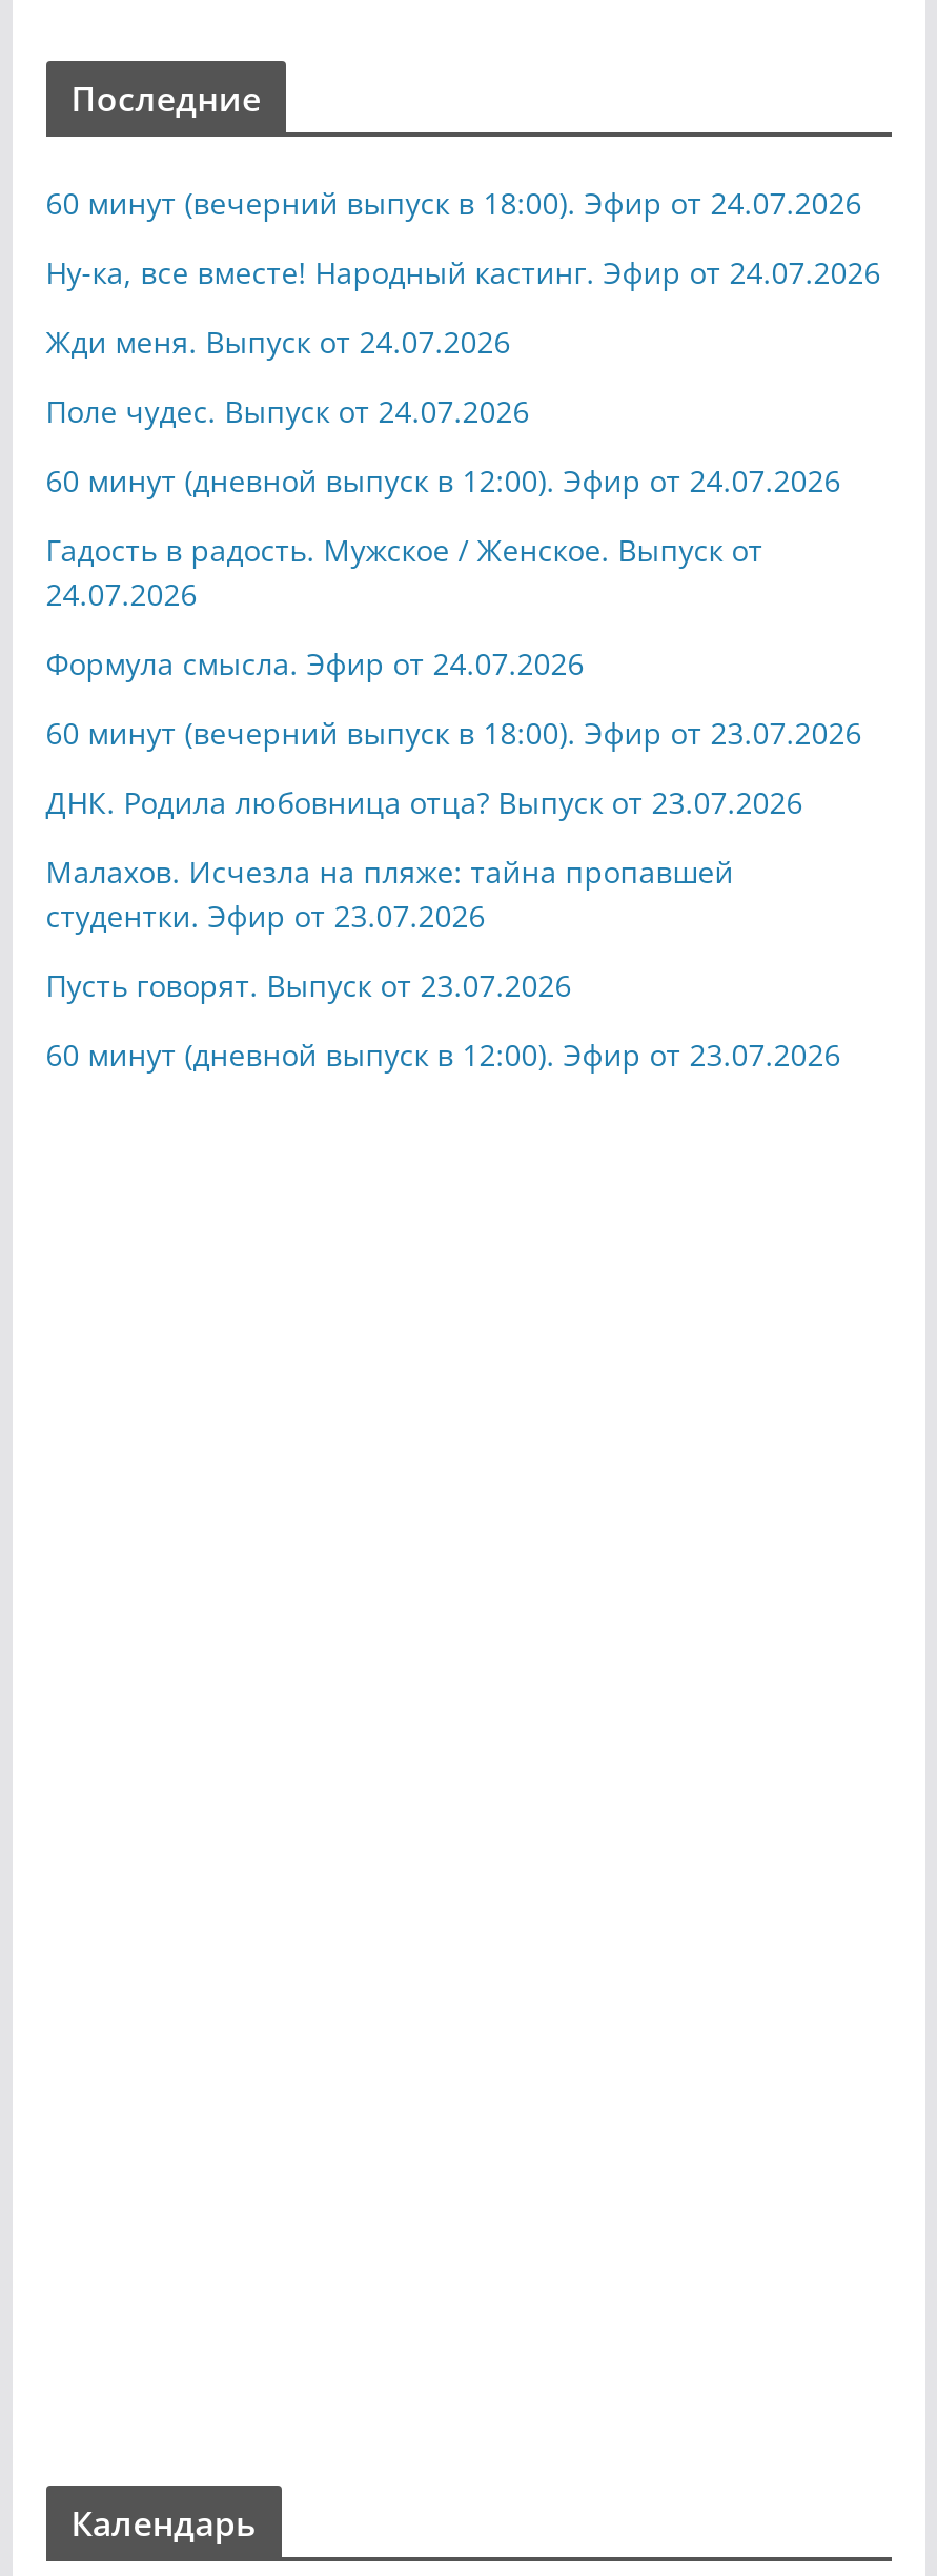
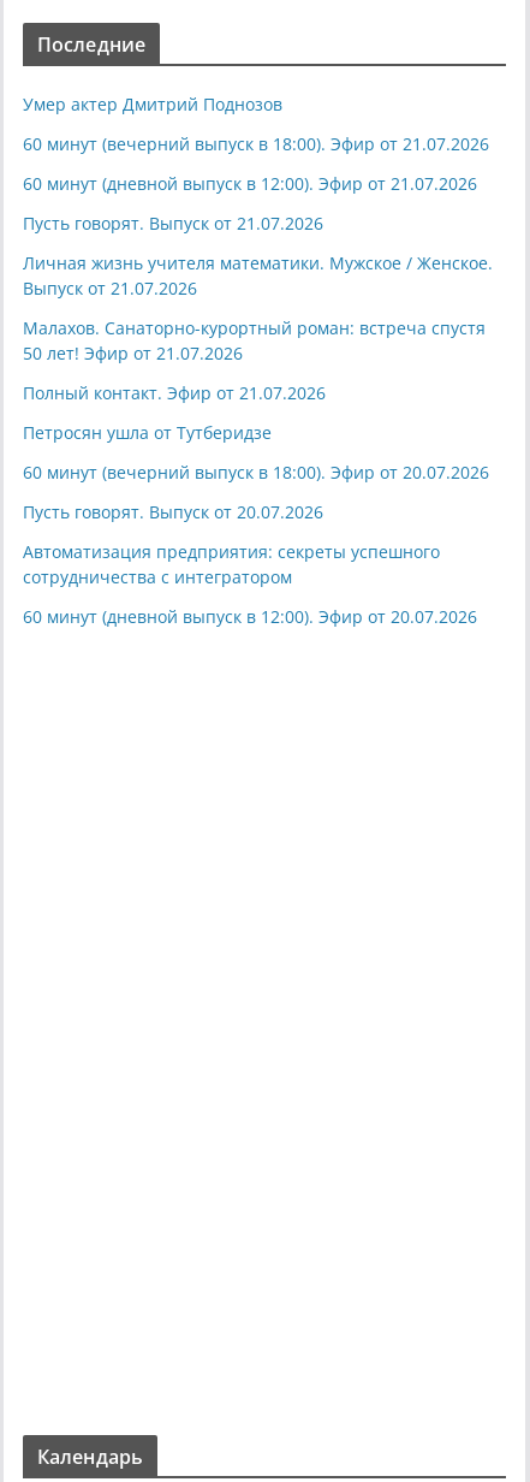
[46,183,862,223] 60 минут (вечерний выпуск в 18:00). Эфир от 24.07.2026 -> [22,93,282,116] Умер актер Дмитрий Поднозов
[46,253,881,293] Ну-ка, все вместе! Народный кастинг. Эфир от 24.07.2026 -> [22,133,489,155] 60 минут (вечерний выпуск в 18:00). Эфир от 21.07.2026
[46,322,510,362] Жди меня. Выпуск от 24.07.2026 -> [22,172,477,195] 60 минут (дневной выпуск в 12:00). Эфир от 21.07.2026
[46,392,529,432] Поле чудес. Выпуск от 24.07.2026 -> [22,212,323,235] Пусть говорят. Выпуск от 21.07.2026
[46,461,841,501] 60 минут (дневной выпуск в 12:00). Эфир от 24.07.2026 -> [22,252,492,300] Личная жизнь учителя математики. Мужское / Женское. | Выпуск от 21.07.2026
[46,530,763,614] Гадость в радость. Мужское / Женское. Выпуск от | 24.07.2026 -> [22,317,485,365] Малахов. Санаторно-курортный роман: встреча спустя | 50 лет! Эфир от 21.07.2026
[46,644,584,684] Формула смысла. Эфир от 24.07.2026 -> [22,382,325,404] Полный контакт. Эфир от 21.07.2026
[46,713,862,753] 60 минут (вечерний выпуск в 18:00). Эфир от 23.07.2026 -> [22,421,271,444] Петросян ушла от Тутберидзе
[46,783,803,823] ДНК. Родила любовница отца? Выпуск от 23.07.2026 -> [22,461,489,484] 60 минут (вечерний выпуск в 18:00). Эфир от 20.07.2026
[46,852,733,936] Малахов. Исчезла на пляже: тайна пропавшей | студентки. Эфир от 23.07.2026 -> [22,501,323,524] Пусть говорят. Выпуск от 20.07.2026
[46,966,571,1006] Пусть говорят. Выпуск от 23.07.2026 -> [22,540,440,588] Автоматизация предприятия: секреты успешного | сотрудничества с интегратором
[46,1035,841,1075] 60 минут (дневной выпуск в 12:00). Эфир от 23.07.2026 -> [22,605,477,628] 60 минут (дневной выпуск в 12:00). Эфир от 20.07.2026

